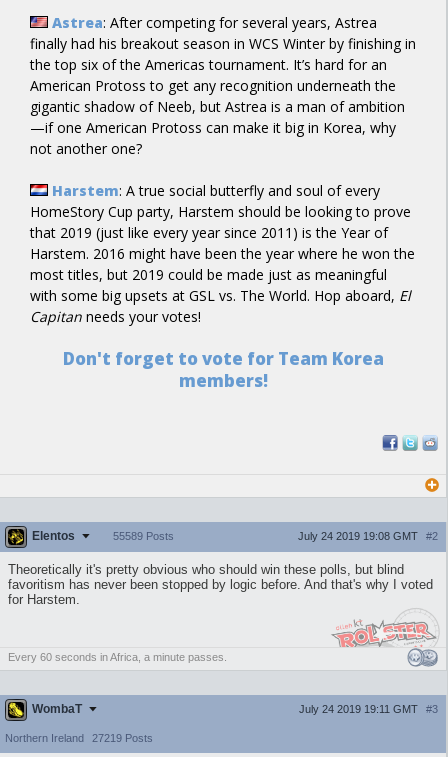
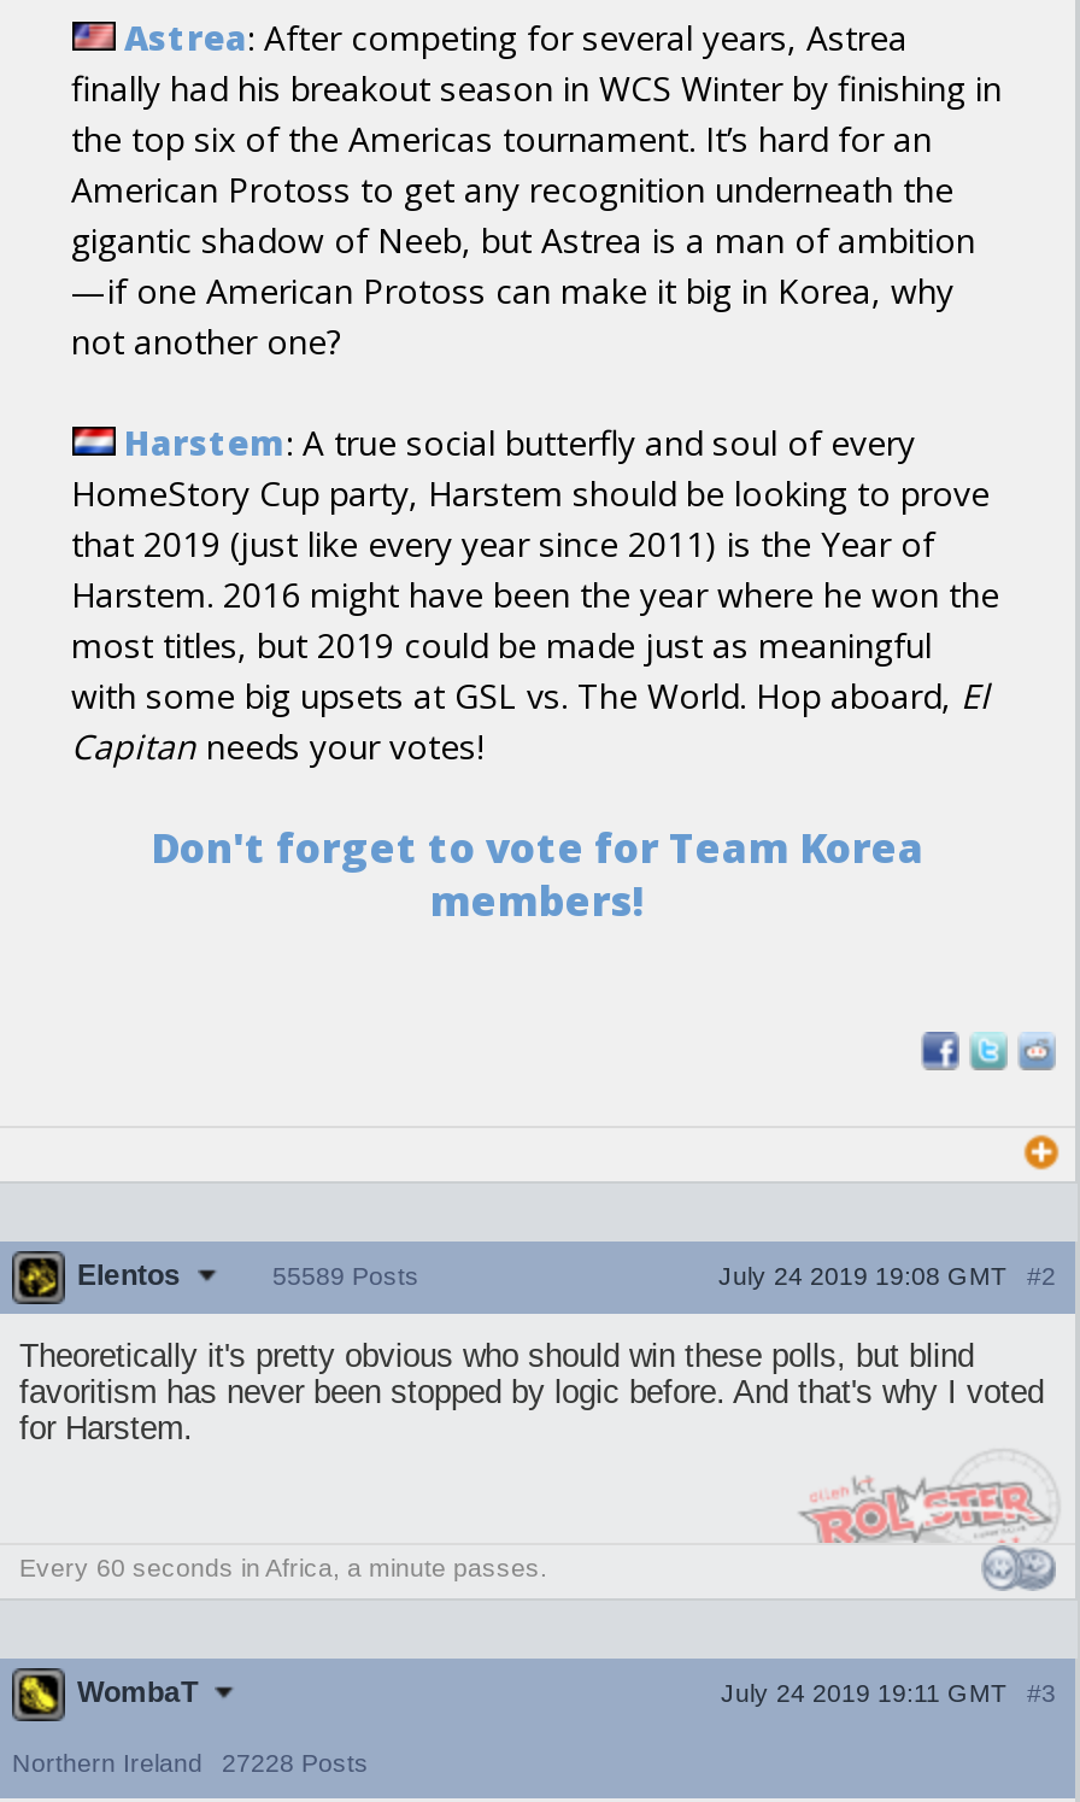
[5,732,153,744] Northern Ireland 27219 Posts -> [12,1748,369,1777] Northern Ireland 27228 Posts

